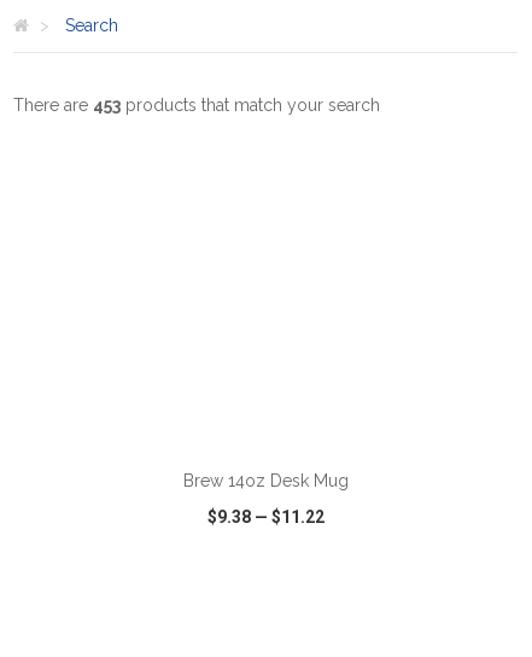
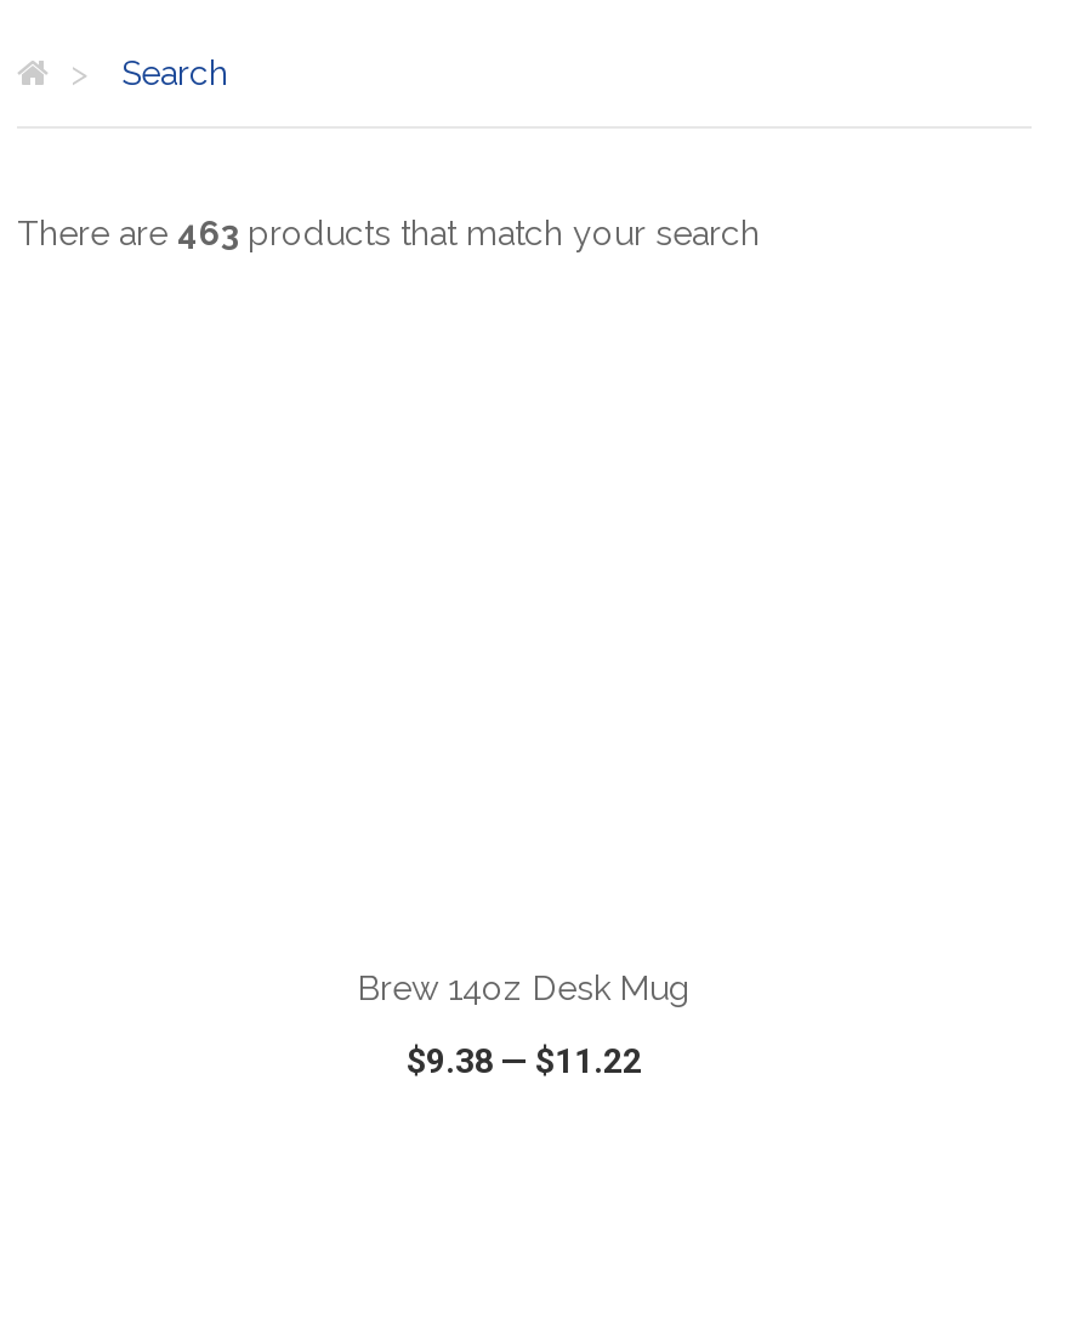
[13,95,380,115] There are 453 products that match your search -> [17,214,760,252] There are 463 products that match your search

